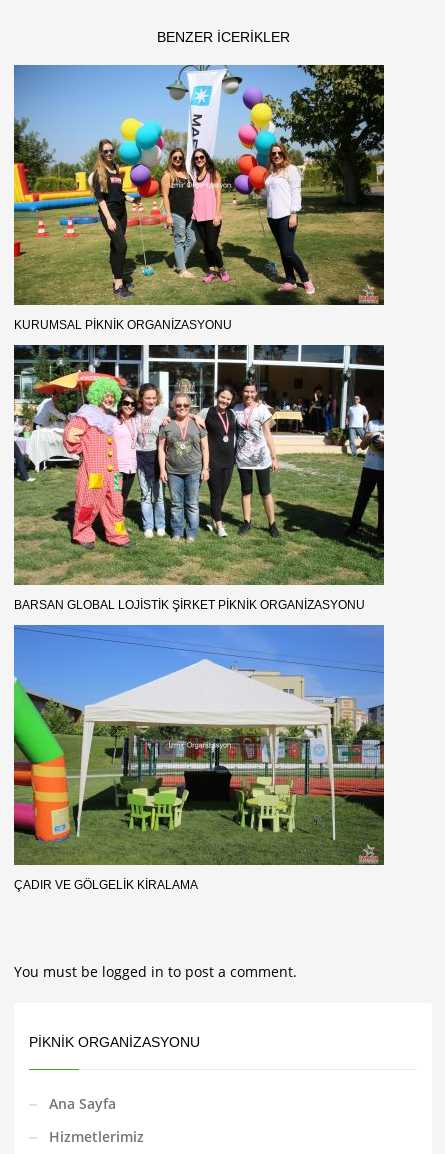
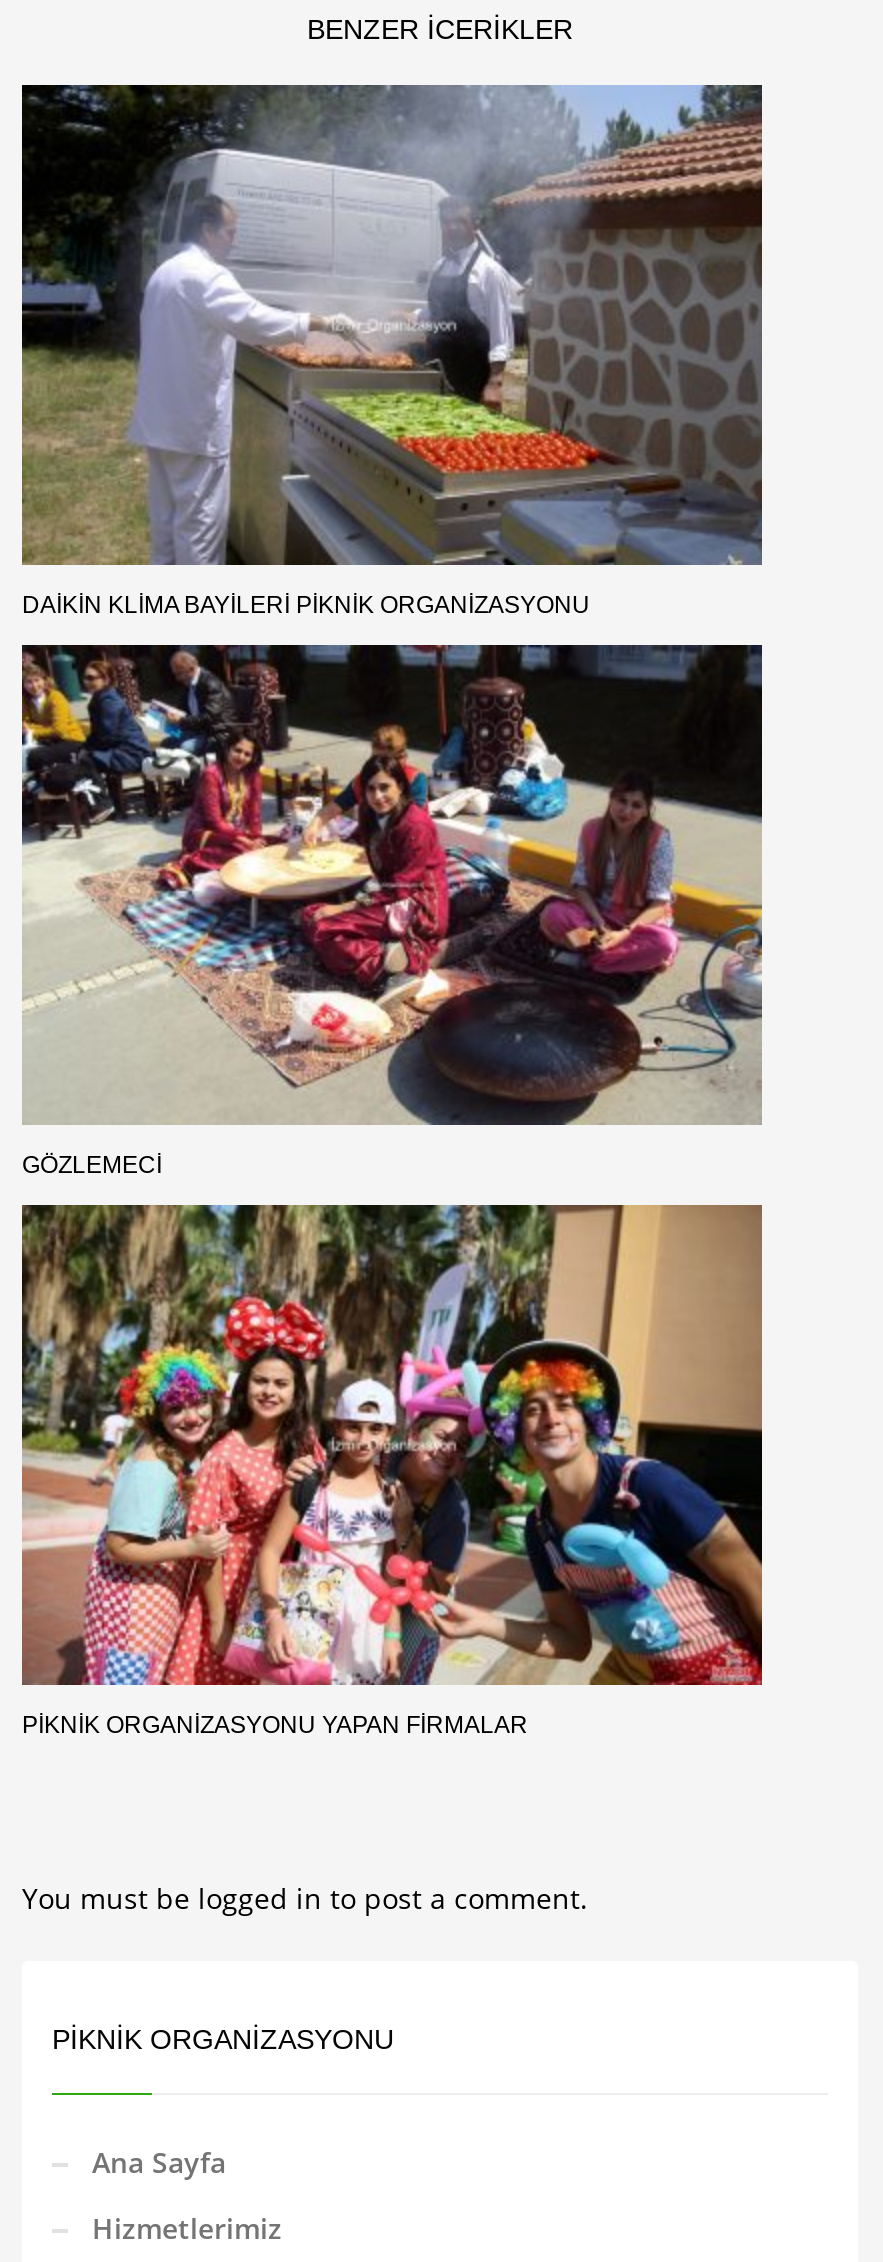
[13,64,385,332] [image] | KURUMSAL PIKNIK ORGANIZASYONU -> [20,83,764,619] [image] | DAIKIN KLIMA BAYILERI PIKNIK ORGANIZASYONU
[13,344,385,612] [image] | BARSAN GLOBAL LOJISTIK ŞIRKET PIKNIK ORGANIZASYONU -> [20,643,764,1179] [image] | GÖZLEMECI
[13,624,385,892] [image] | ÇADIR VE GÖLGELIK KIRALAMA -> [20,1203,764,1739] [image] | PIKNIK ORGANIZASYONU YAPAN FIRMALAR

